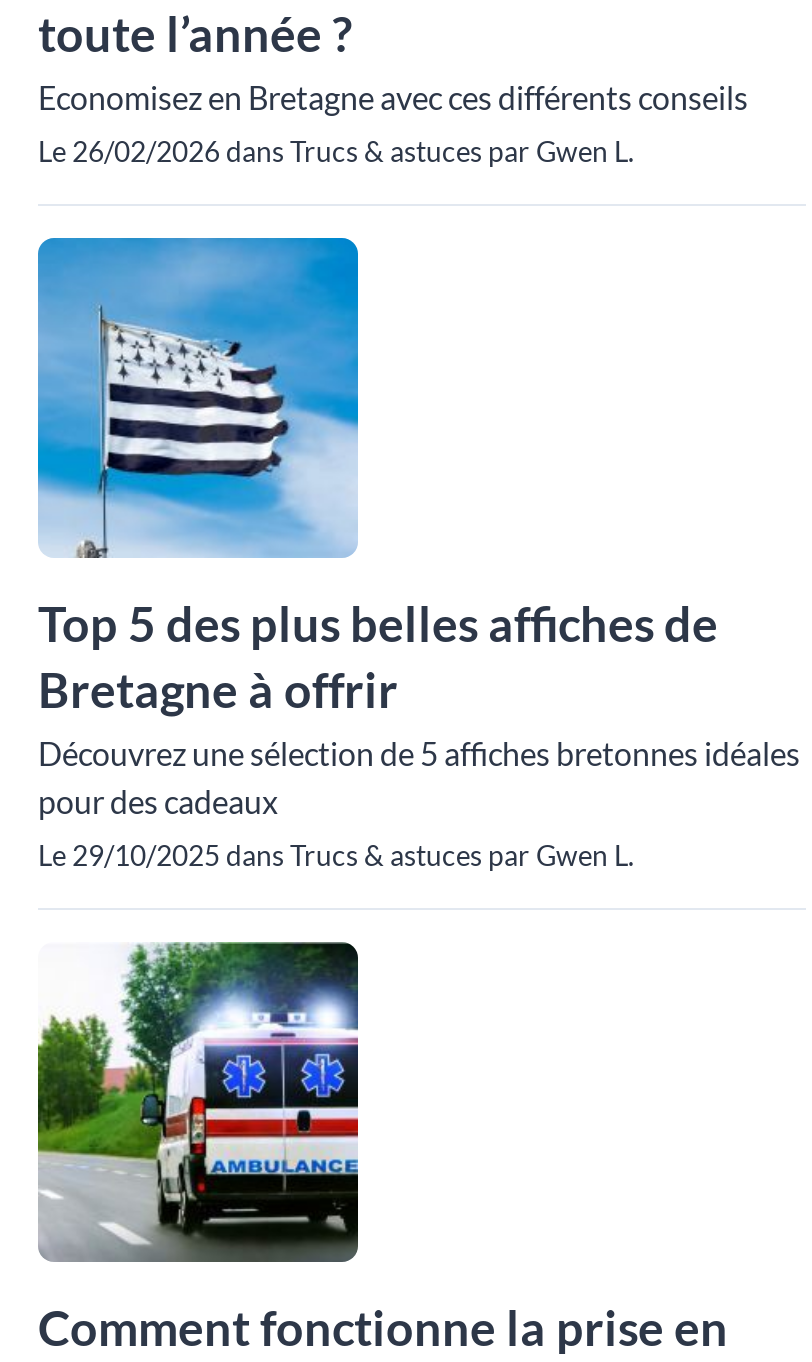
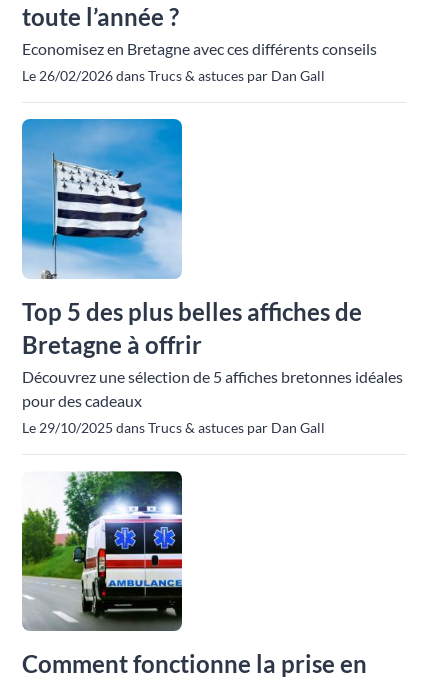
[38,134,634,168] Le 26/02/2026 dans Trucs & astuces par Gwen L. -> [22,67,325,84] Le 26/02/2026 dans Trucs & astuces par Dan Gall
[38,838,634,872] Le 29/10/2025 dans Trucs & astuces par Gwen L. -> [22,419,325,436] Le 29/10/2025 dans Trucs & astuces par Dan Gall

